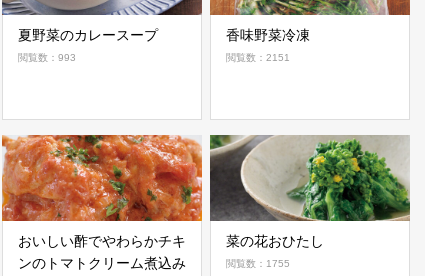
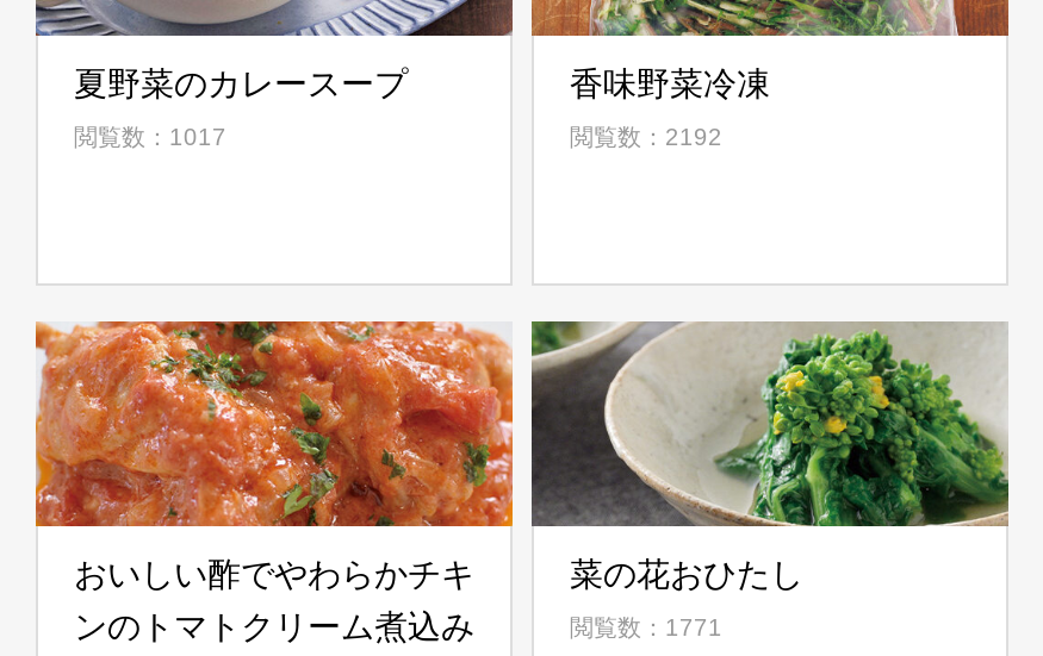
[18,52,76,63] 閲覧数：993 -> [74,124,226,150] 閲覧数：1017
[226,52,290,63] 閲覧数：2151 -> [570,124,722,150] 閲覧数：2192
[226,258,290,269] 閲覧数：1755 -> [570,614,722,641] 閲覧数：1771

